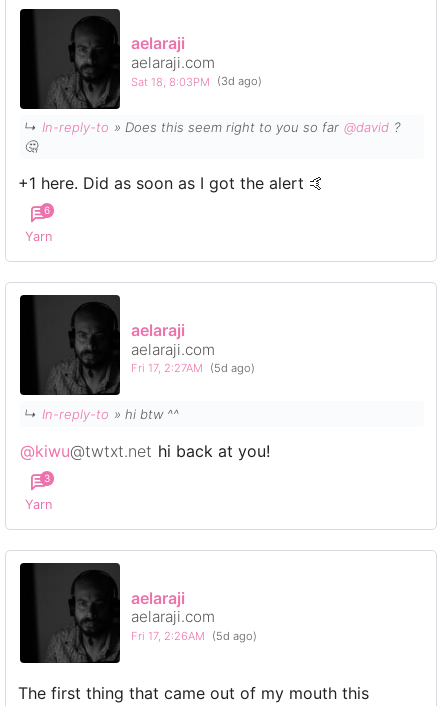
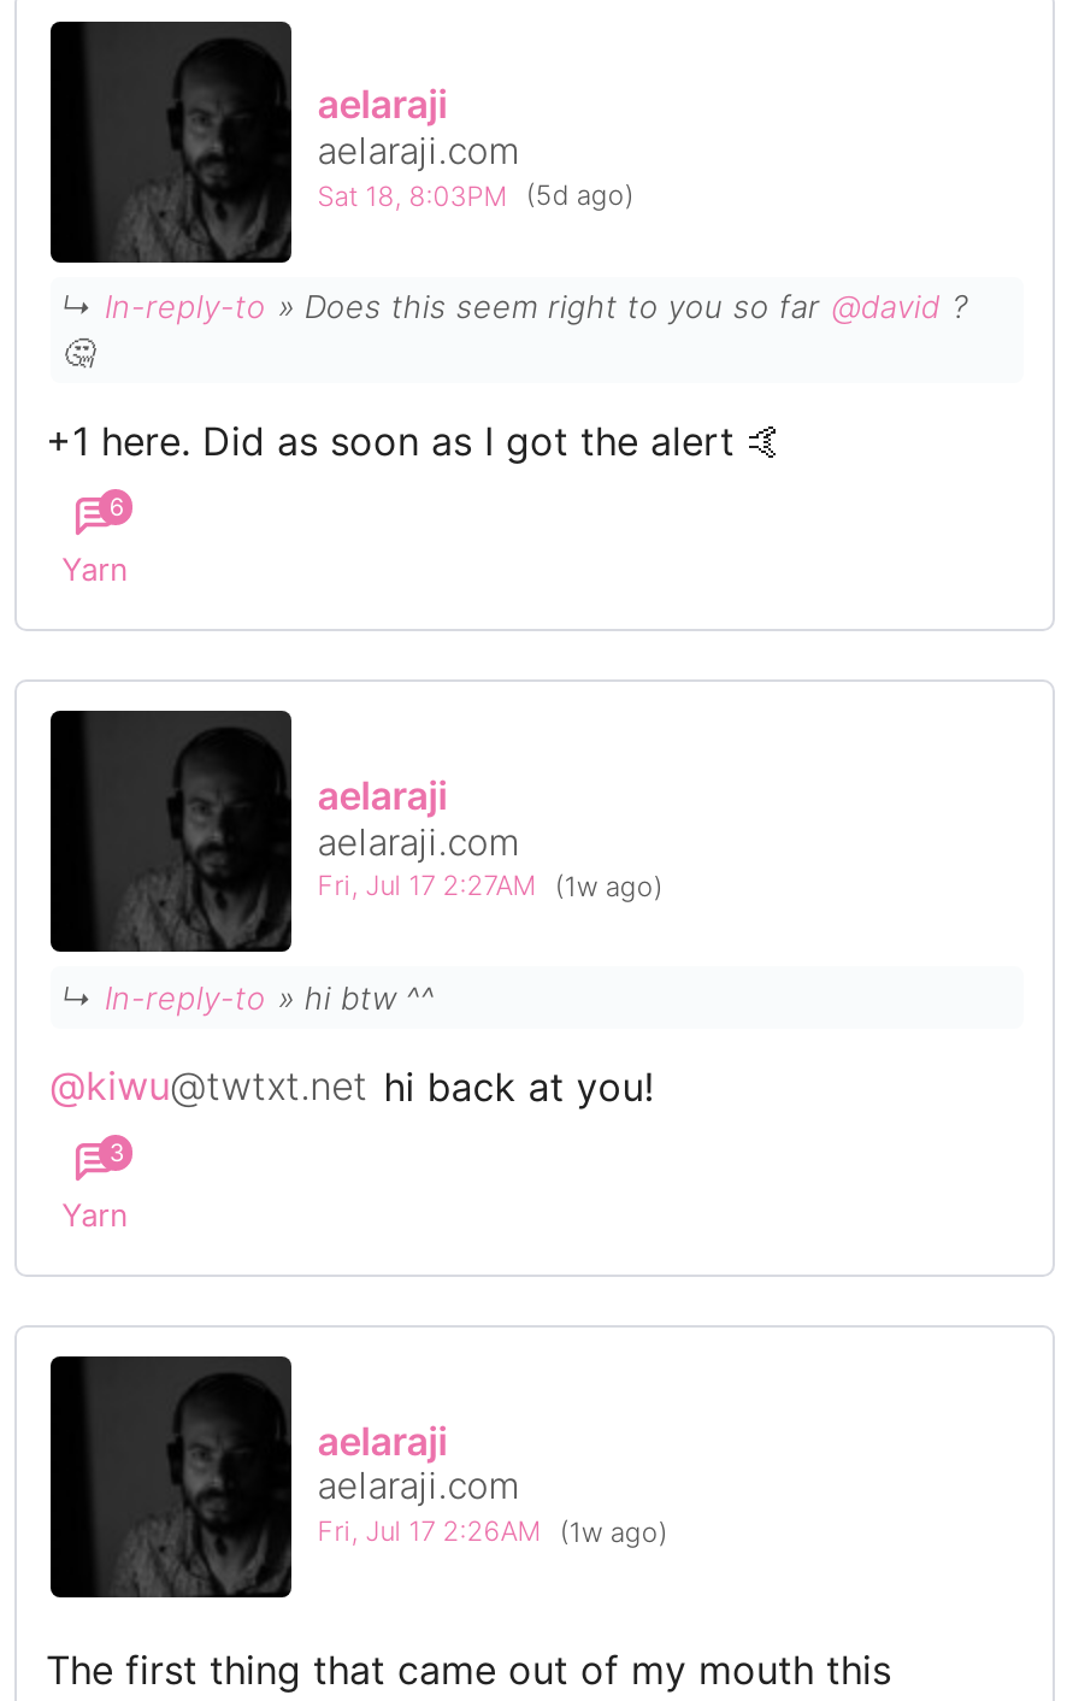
[131,74,262,88] Sat 18, 8:03PM (3d ago) -> [317,179,634,212] Sat 18, 8:03PM (5d ago)
[131,361,255,375] Fri 17, 2:27AM (5d ago) -> [317,869,663,903] Fri, Jul 17 2:27AM (1w ago)
[131,629,257,643] Fri 17, 2:26AM (5d ago) -> [317,1515,668,1548] Fri, Jul 17 2:26AM (1w ago)

